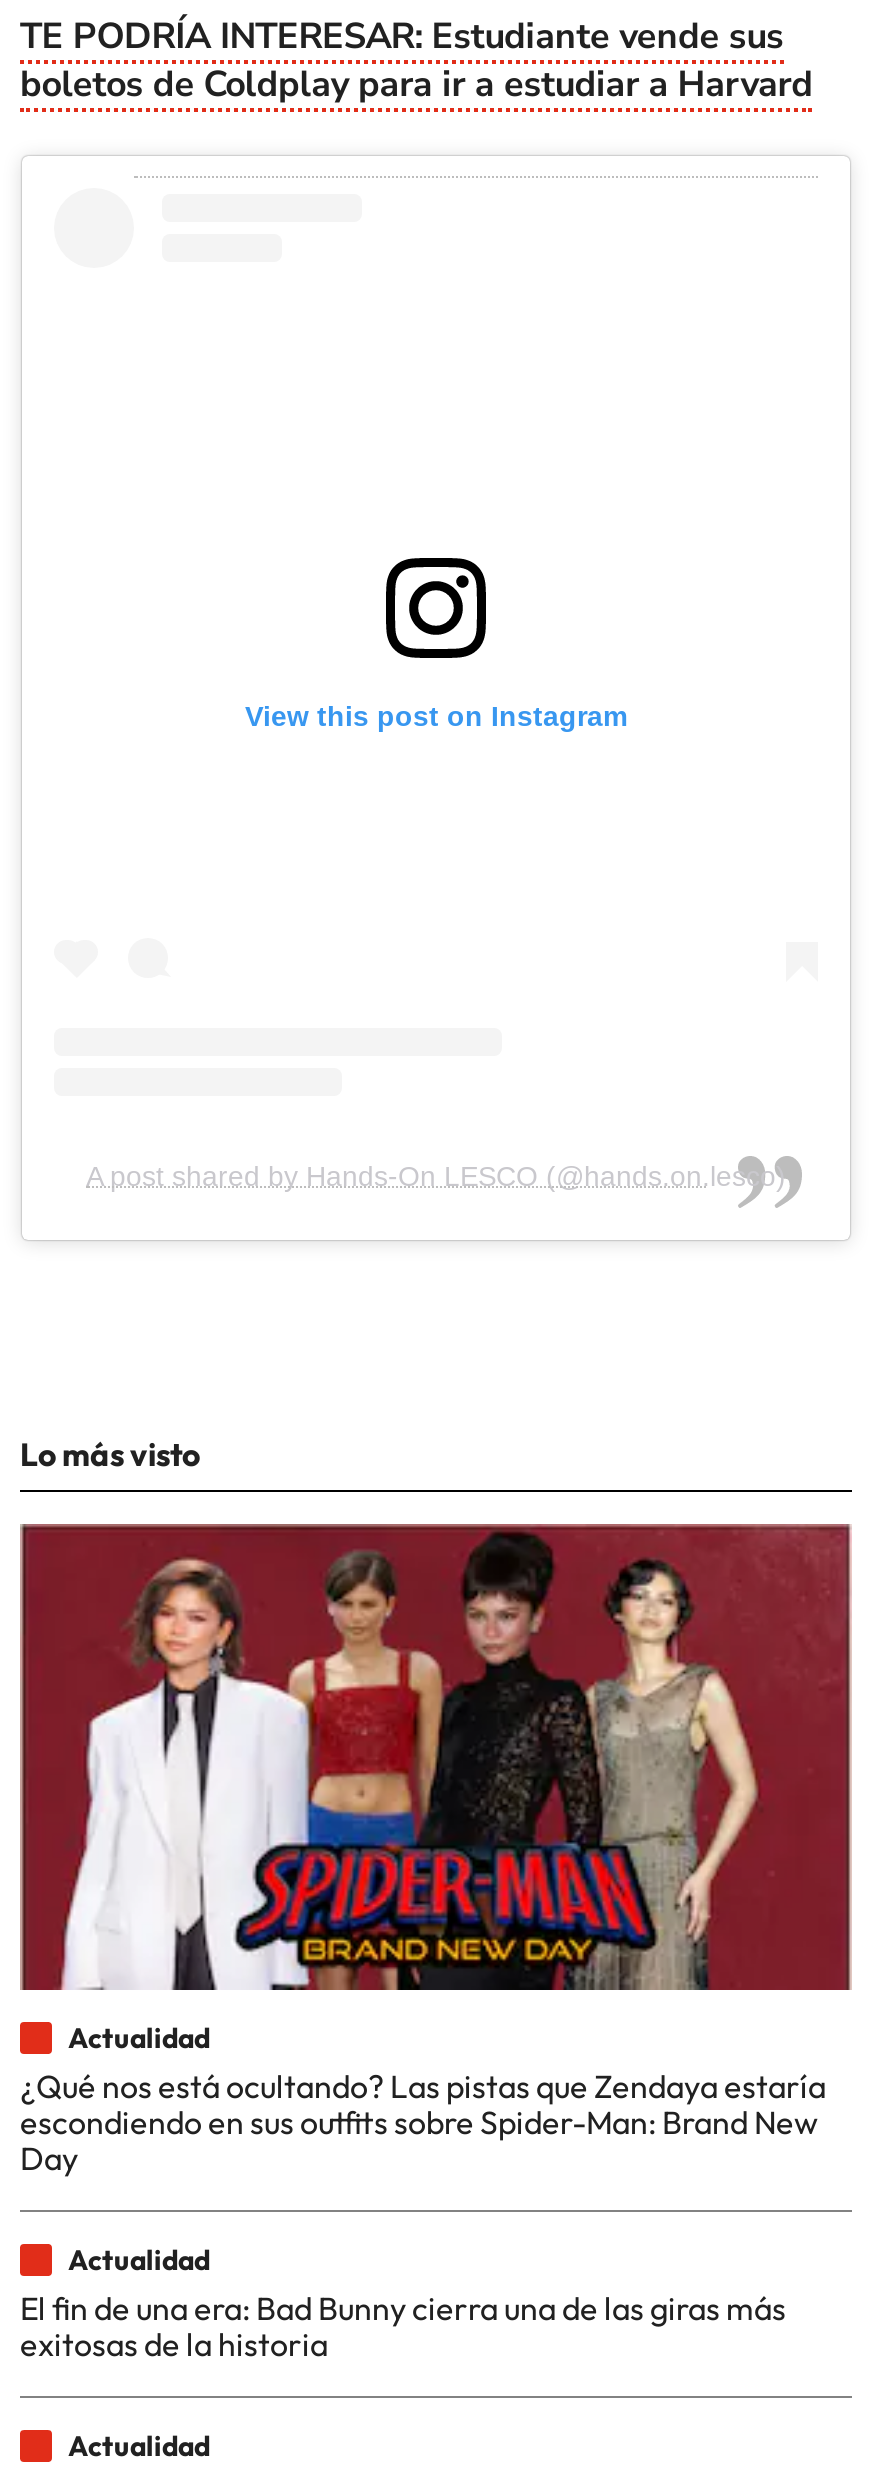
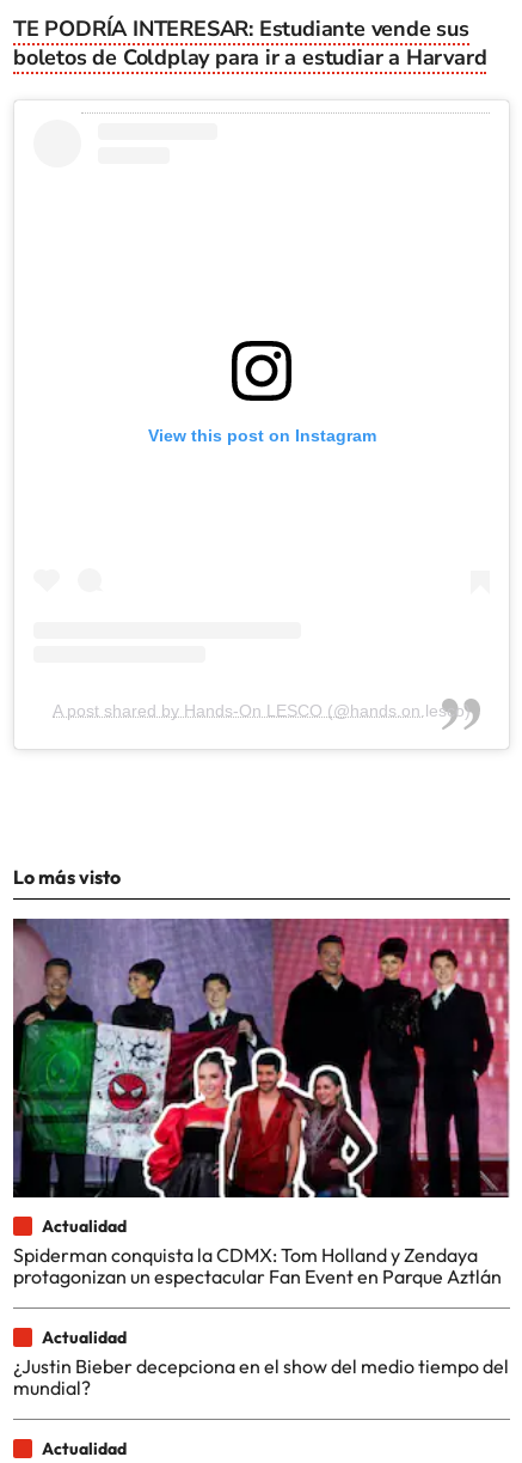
[20,1522,852,2178] [image] | ¿Qué nos está ocultando? Las pistas que Zendaya estaría | escondiendo en sus outfits sobre Spider-Man: Brand New | Day -> [12,918,510,1288] [image] | Spiderman conquista la CDMX: Tom Holland y Zendaya | protagonizan un espectacular Fan Event en Parque Aztlán
[20,2288,786,2364] El fin de una era: Bad Bunny cierra una de las giras más | exitosas de la historia -> [13,1354,509,1400] ¿Justin Bieber decepciona en el show del medio tiempo del | mundial?

